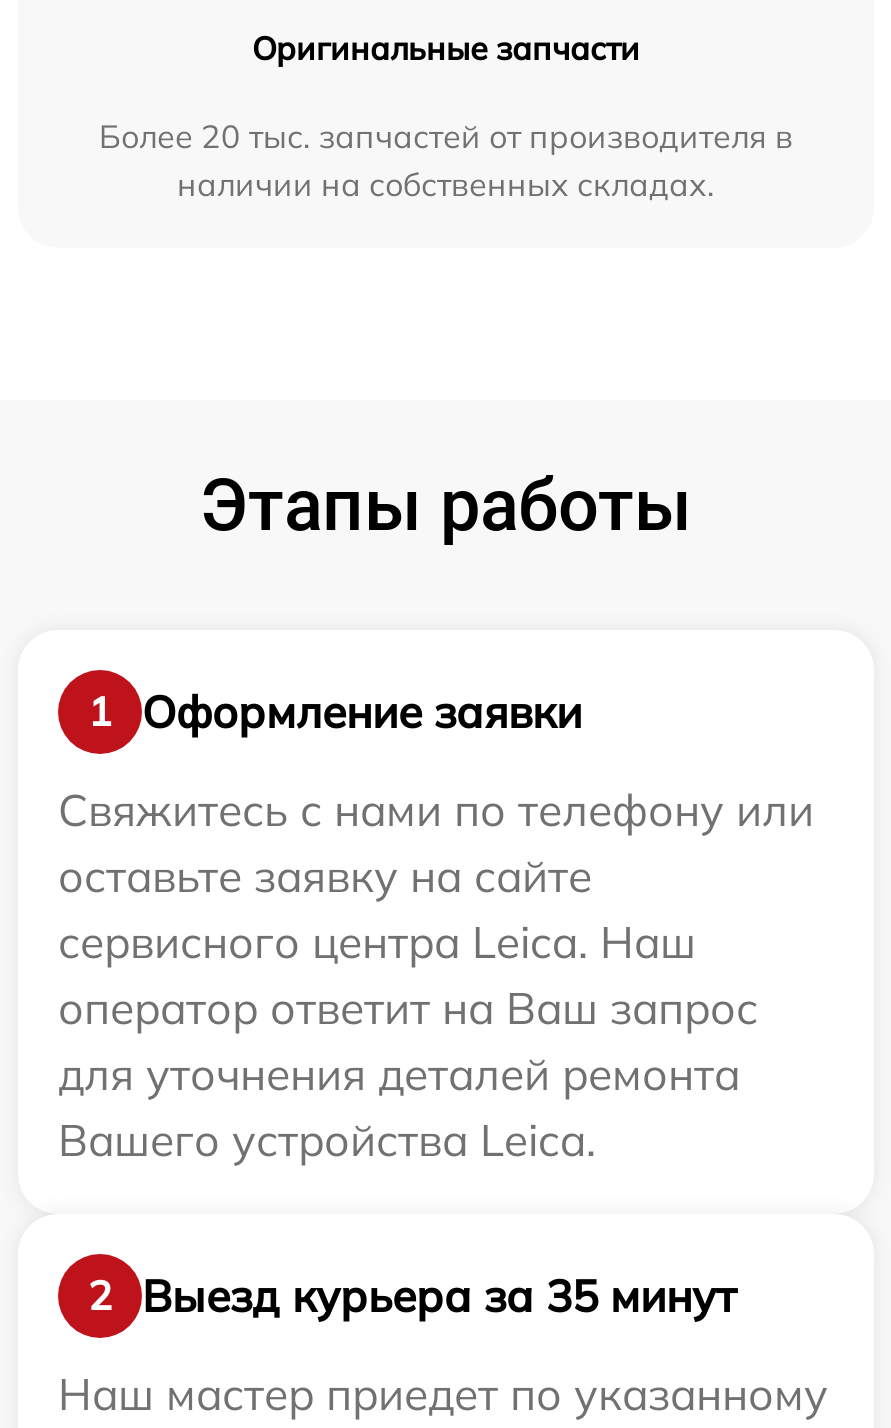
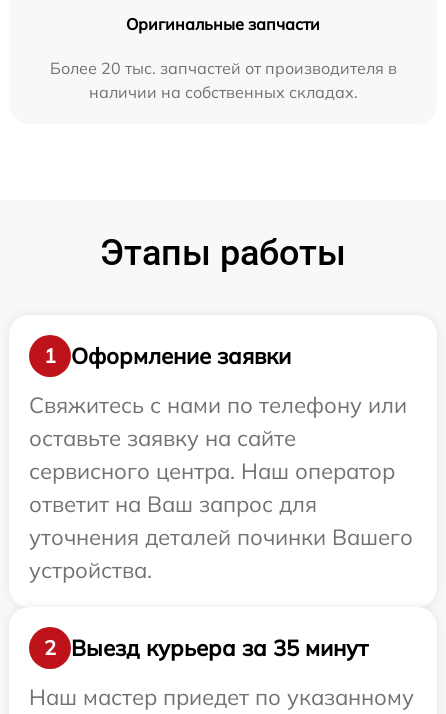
[58,914,758,1168] сервисного центра Leica. Наш | оператор ответит на Ваш запрос | для уточнения деталей ремонта | Вашего устройства Leica. -> [29,457,413,584] сервисного центра. Наш оператор | ответит на Ваш запрос для | уточнения деталей починки Вашего | устройства.

